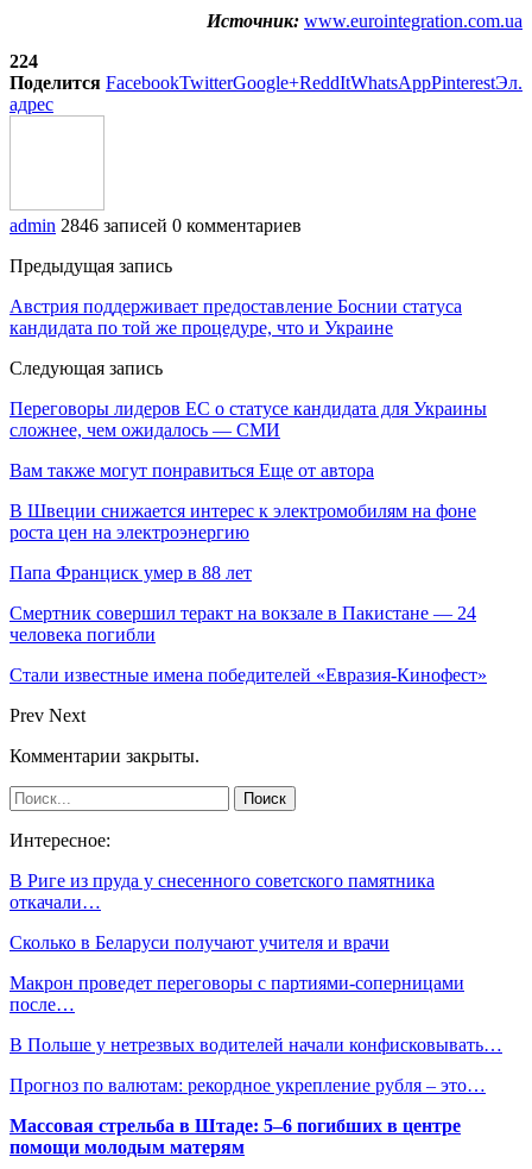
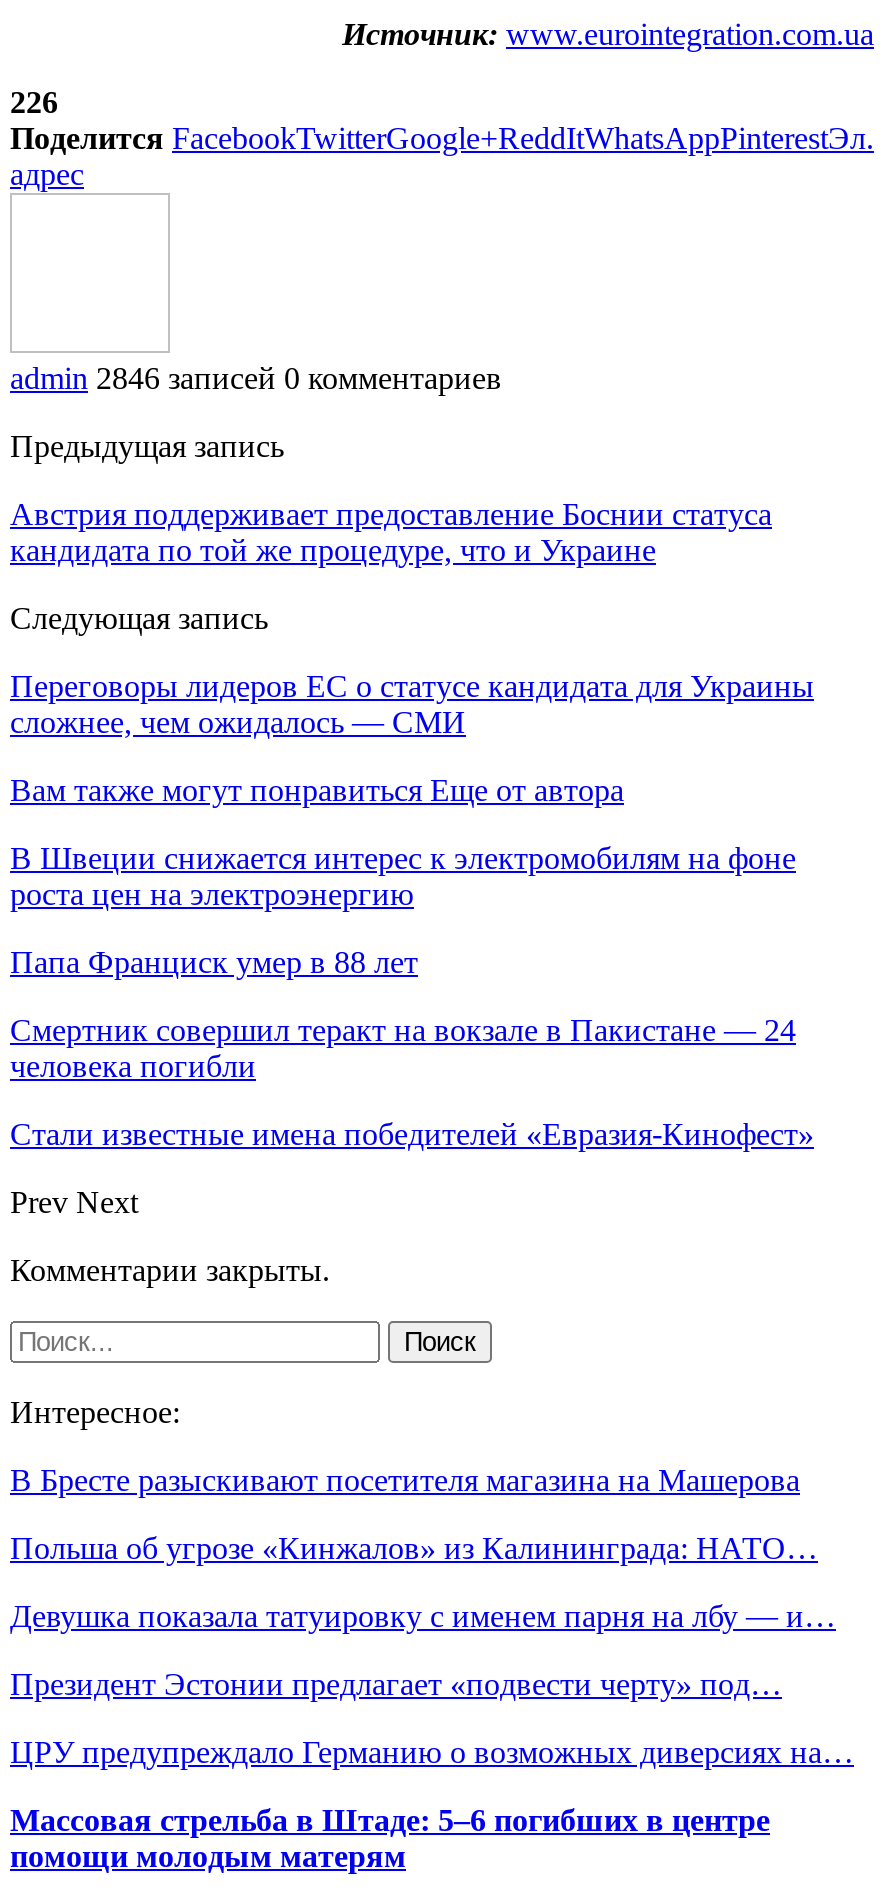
[9,51,38,71] 224 -> [10,85,58,119] 226
[9,870,435,912] В Риге из пруда у снесенного советского памятника | откачали… -> [10,1463,800,1497] В Бресте разыскивают посетителя магазина на Машерова
[9,932,389,952] Сколько в Беларуси получают учителя и врачи -> [10,1531,818,1565] Польша об угрозе «Кинжалов» из Калининграда: НАТО…
[9,973,464,1014] Макрон проведет переговоры с партиями-соперницами | после… -> [10,1599,836,1633] Девушка показала татуировку с именем парня на лбу — и…
[9,1034,502,1055] В Польше у нетрезвых водителей начали конфисковывать… -> [10,1667,782,1701] Президент Эстонии предлагает «подвести черту» под…
[9,1075,486,1095] Прогноз по валютам: рекордное укрепление рубля – это… -> [10,1735,854,1769] ЦРУ предупреждало Германию о возможных диверсиях на…

